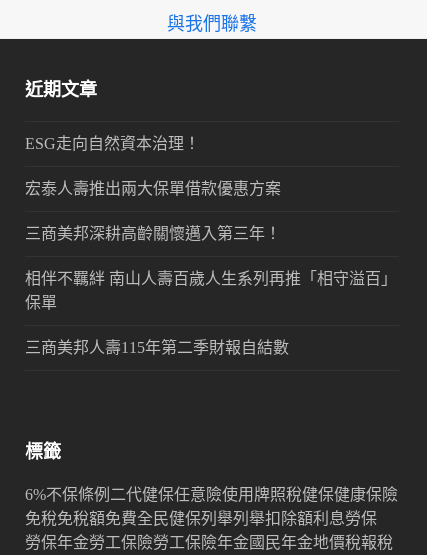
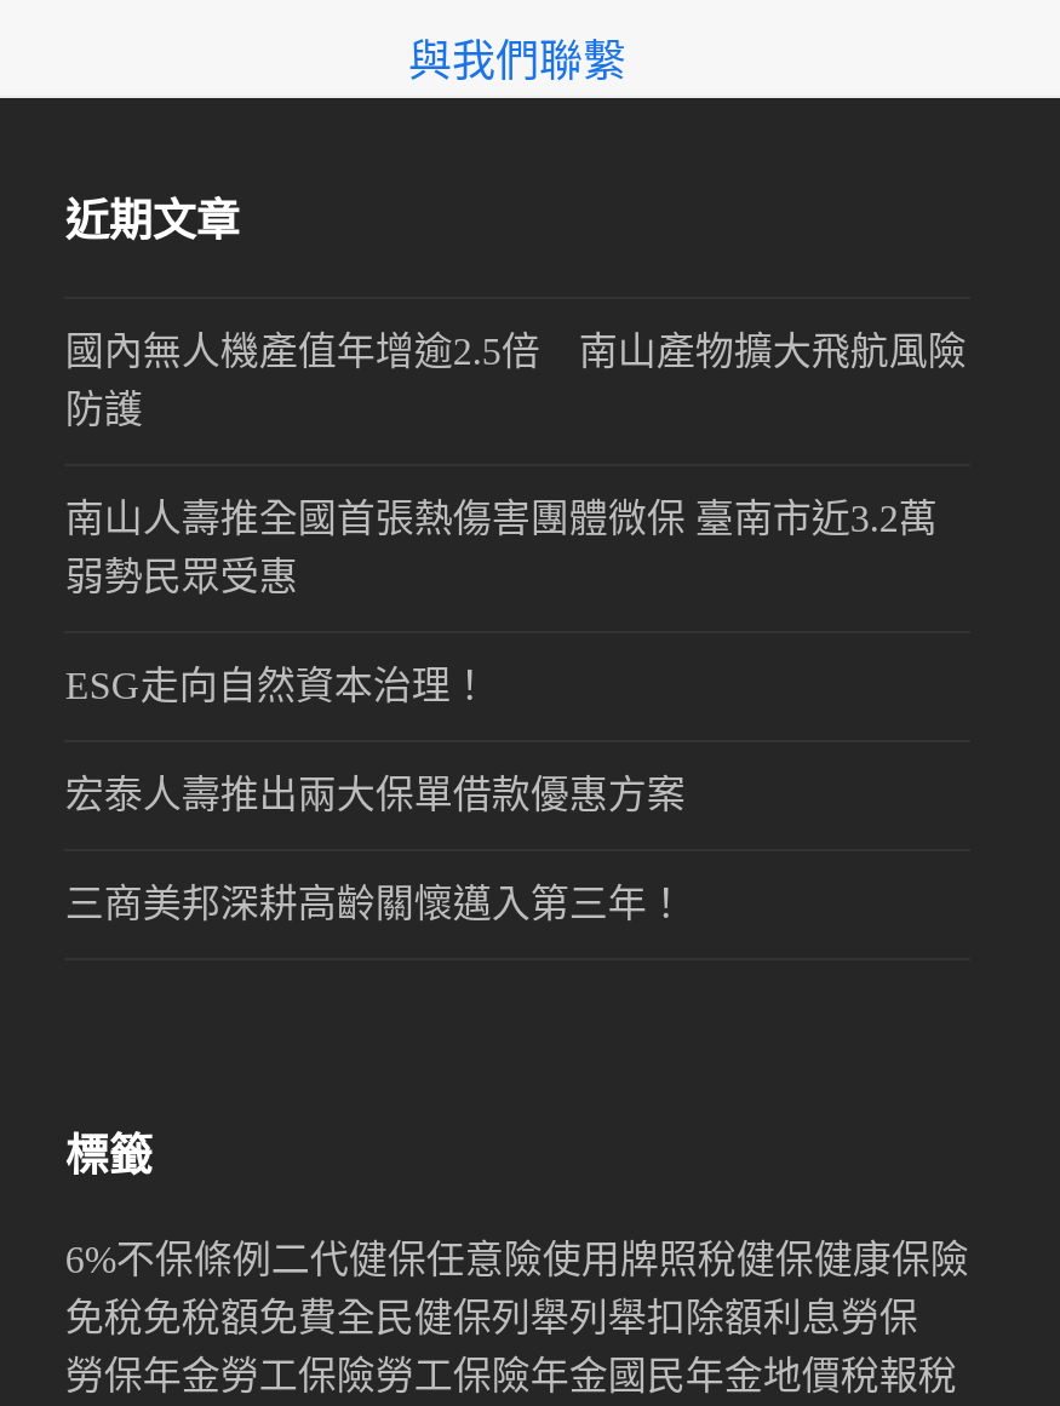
none -> [65,331,966,597] 國內無人機產值年增逾2.5倍 南山產物擴大飛航風險 | 防護 | 南山人壽推全國首張熱傷害團體微保 臺南市近3.2萬 | 弱勢民眾受惠
moved [25,135,281,242] -> [65,665,685,924]: ESG走向自然資本治理！ | 宏泰人壽推出兩大保單借款優惠方案 | 三商美邦深耕高齡關懷邁入第三年！
[25,270,397,356] 相伴不羈絆 南山人壽百歲人生系列再推「相守溢百」 | 保單 | 三商美邦人壽115年第二季財報自結數 -> none

